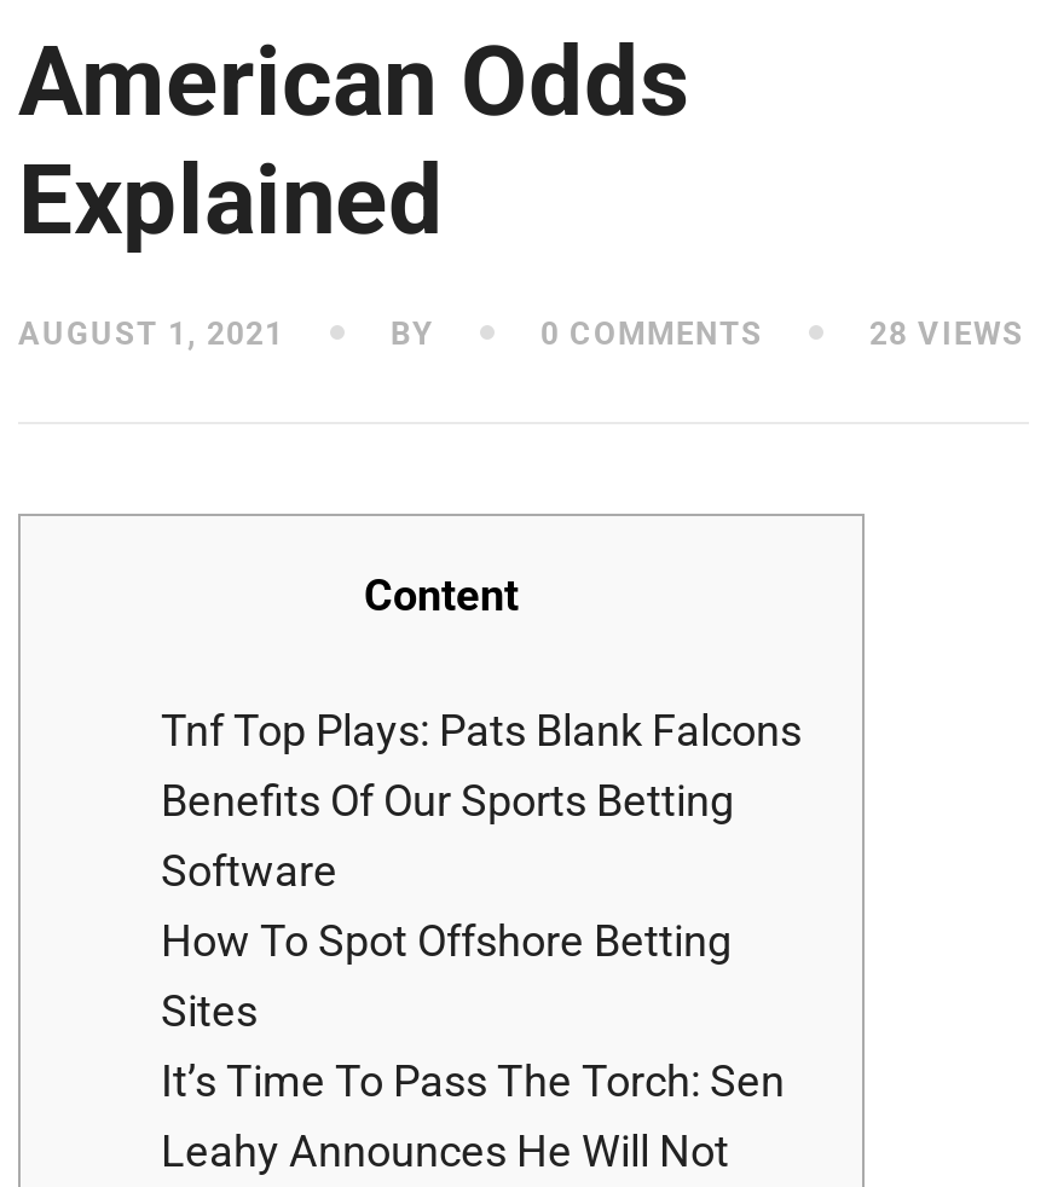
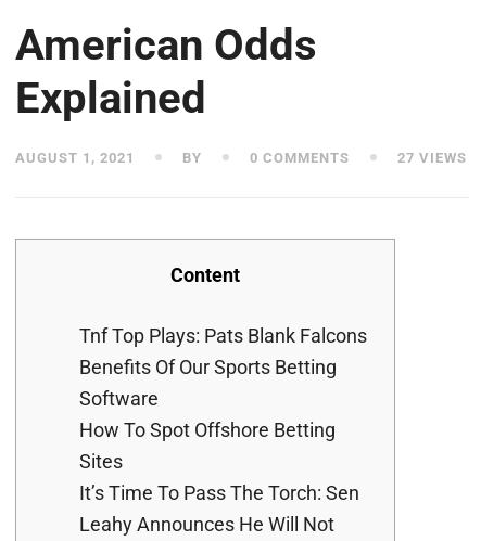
[860,315,1024,352] 28 VIEWS -> [393,150,467,166] 27 VIEWS

